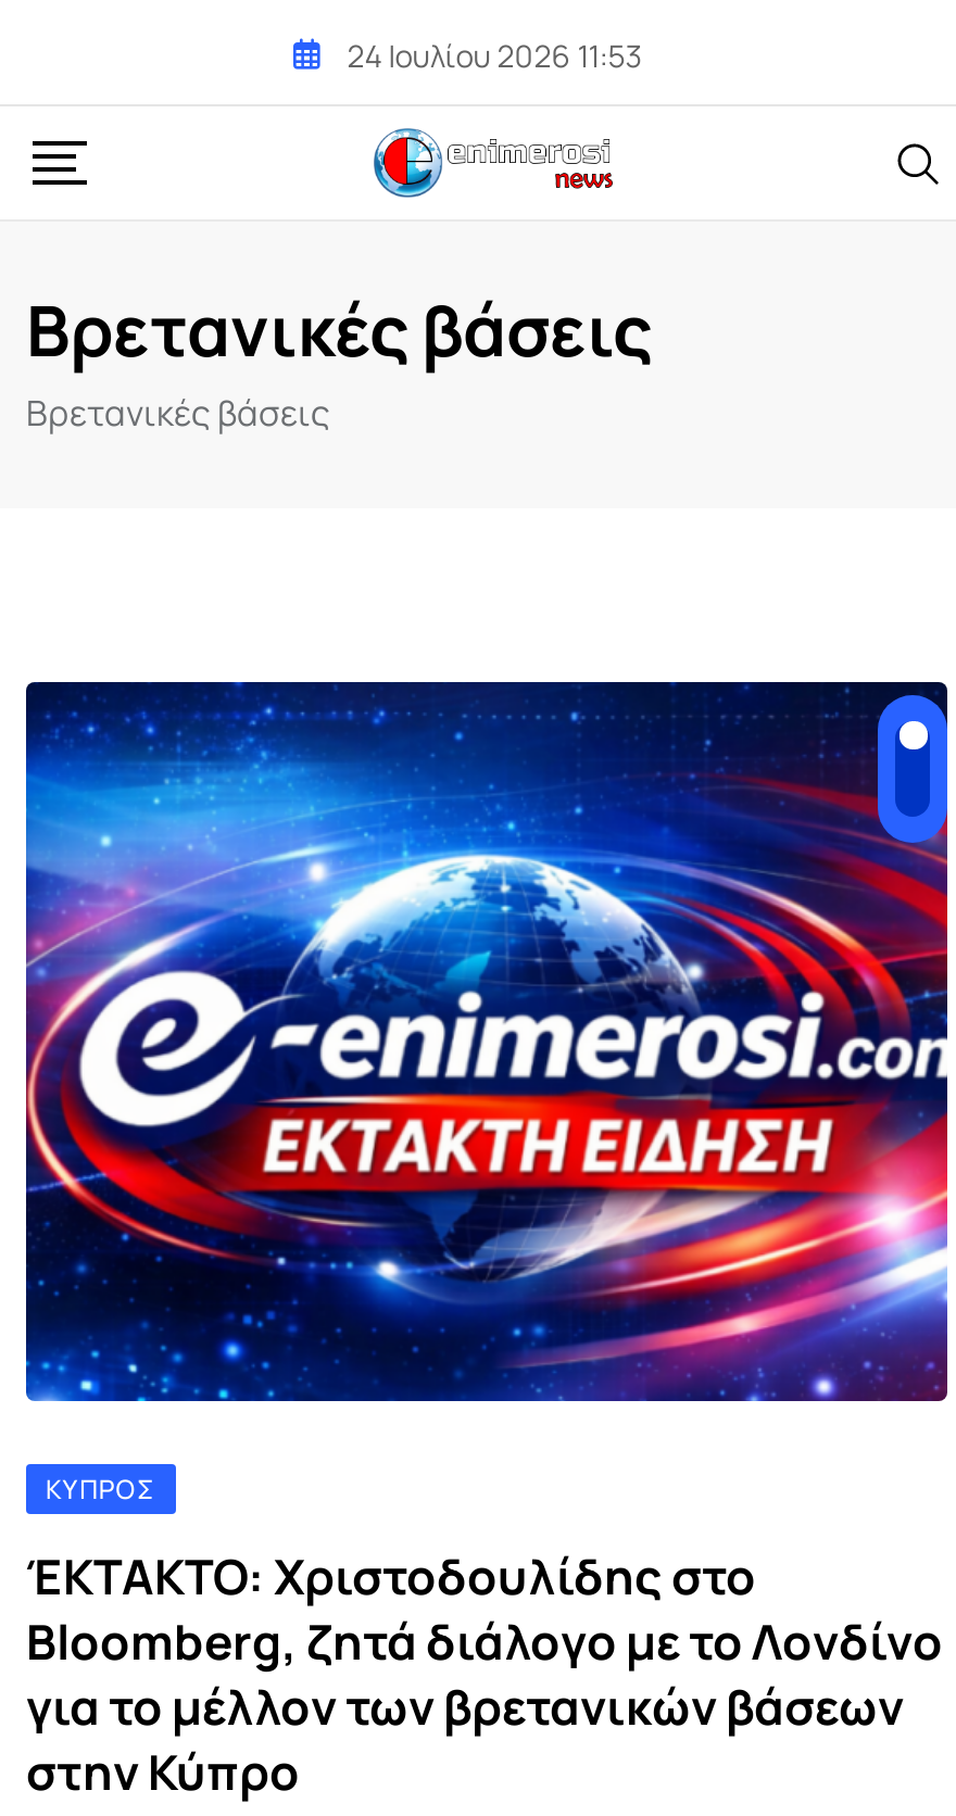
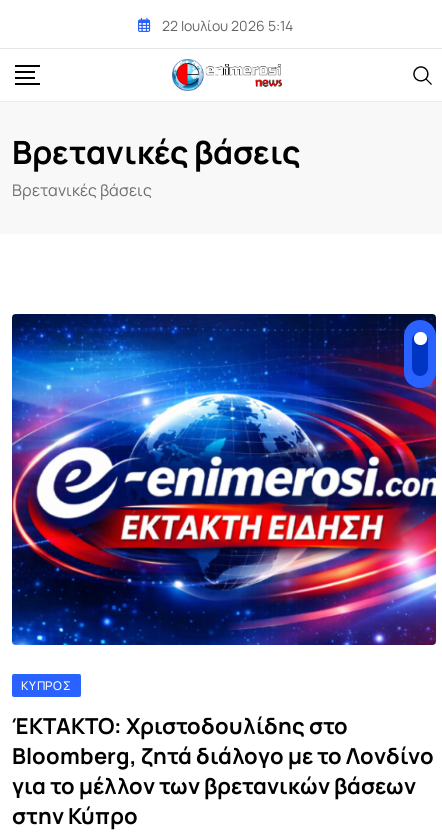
[347,34,643,75] 24 Ιουλίου 2026 11:53 -> [162,15,293,34] 22 Ιουλίου 2026 5:14

